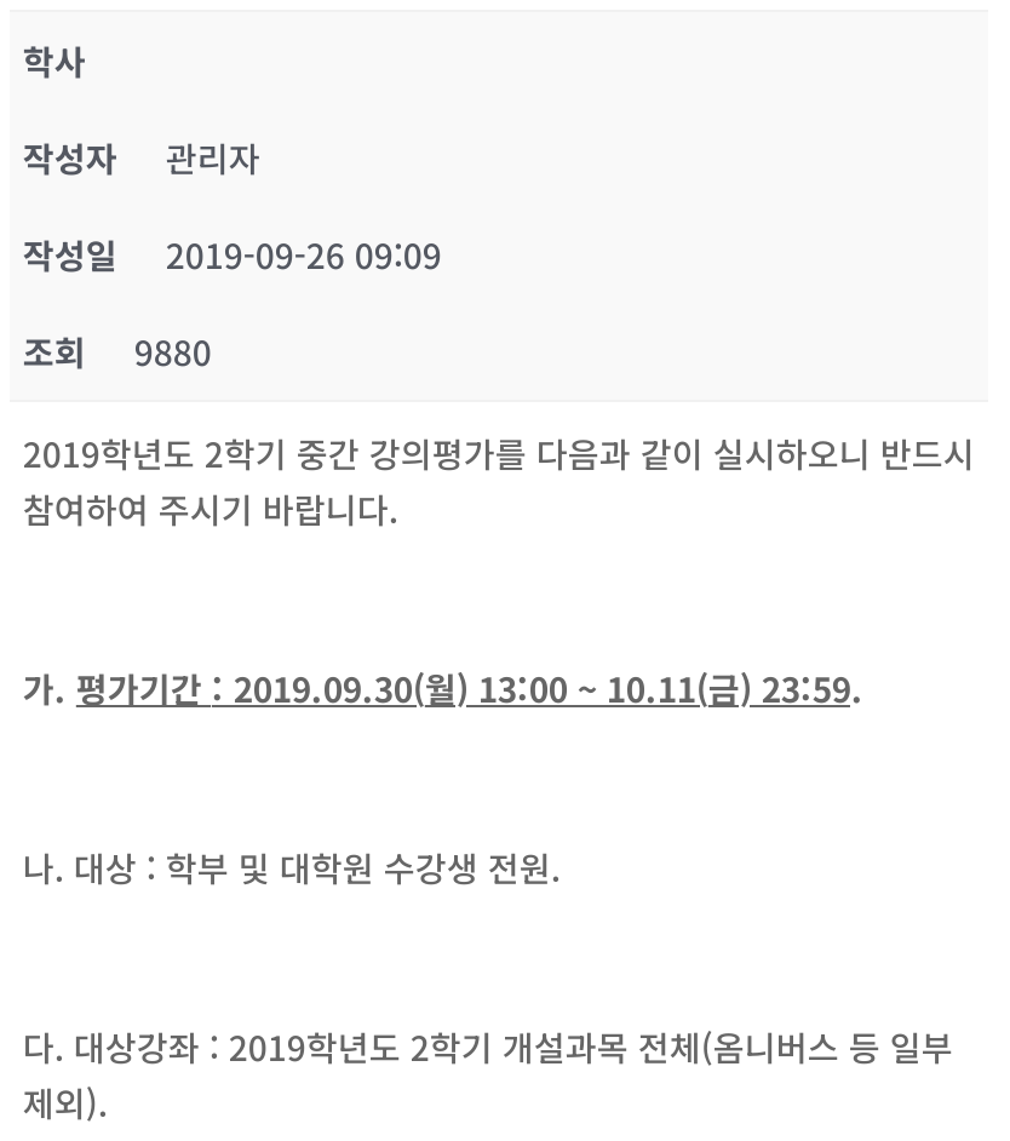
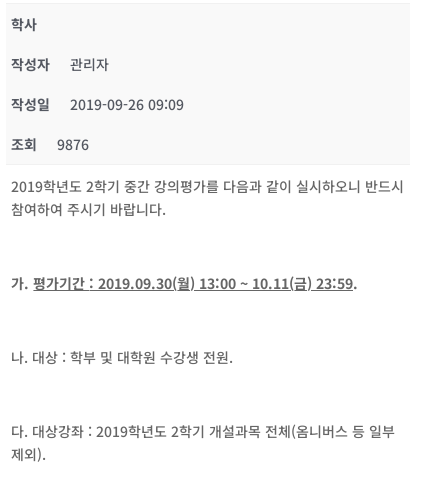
[23,327,212,375] 조회 9880 -> [11,134,89,154] 조회 9876

